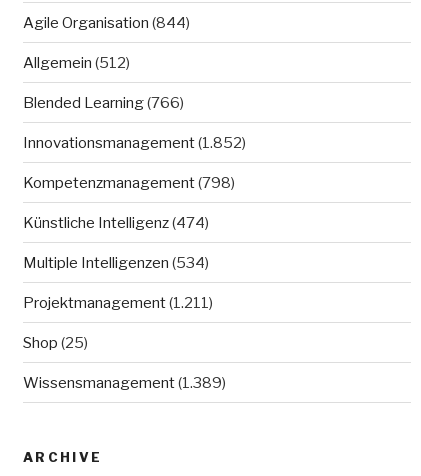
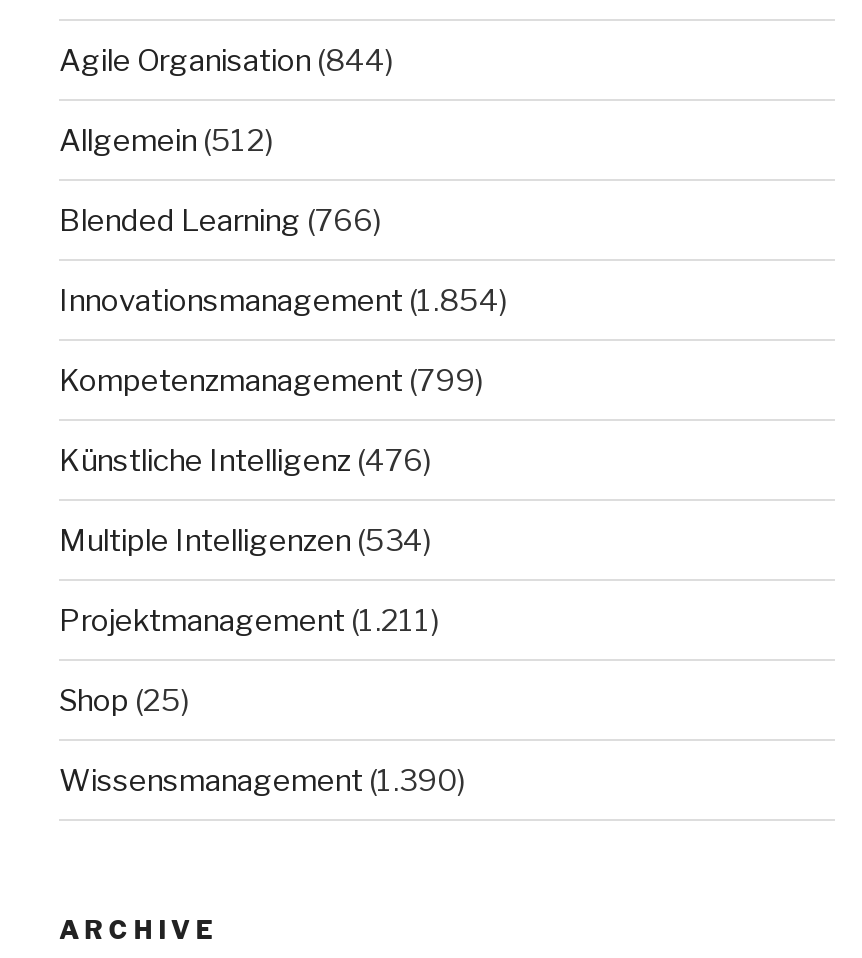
[23,134,246,152] Innovationsmanagement (1.852) -> [59,283,507,319] Innovationsmanagement (1.854)
[23,174,235,192] Kompetenzmanagement (798) -> [59,363,483,399] Kompetenzmanagement (799)
[23,214,209,232] Künstliche Intelligenz (474) -> [59,443,431,479] Künstliche Intelligenz (476)
[23,374,226,392] Wissensmanagement (1.389) -> [59,763,465,799] Wissensmanagement (1.390)

